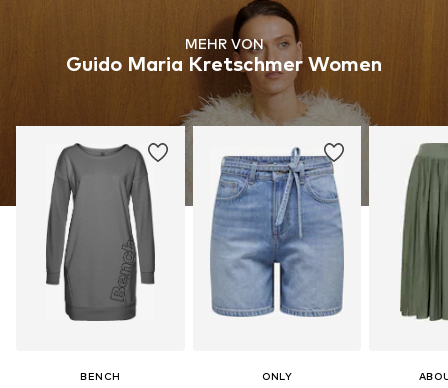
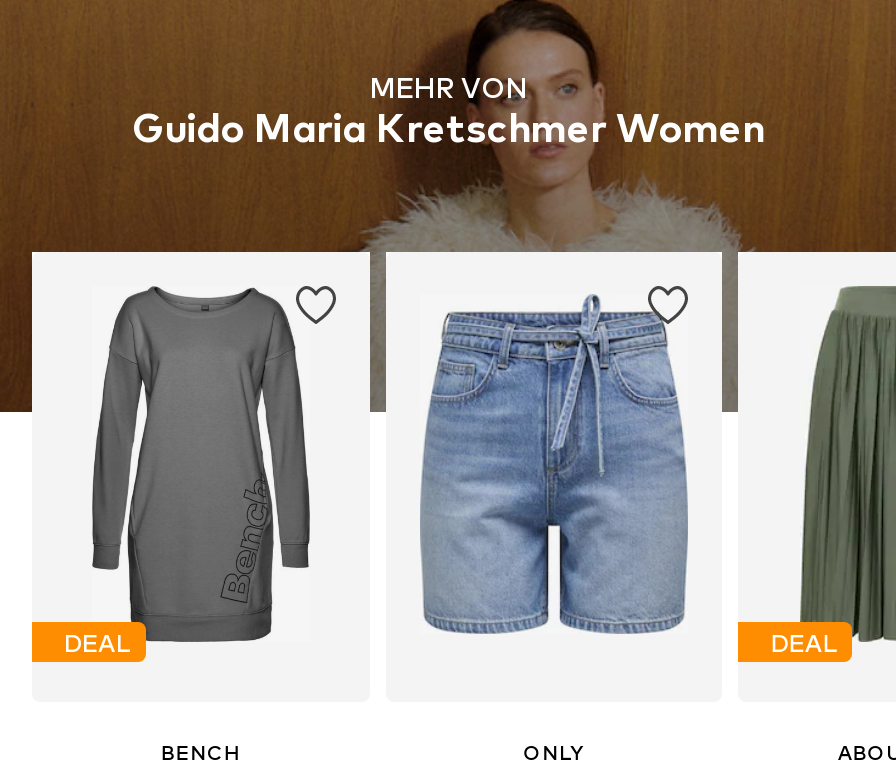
none -> [64,627,130,657] DEAL
none -> [771,627,837,657] DEAL

